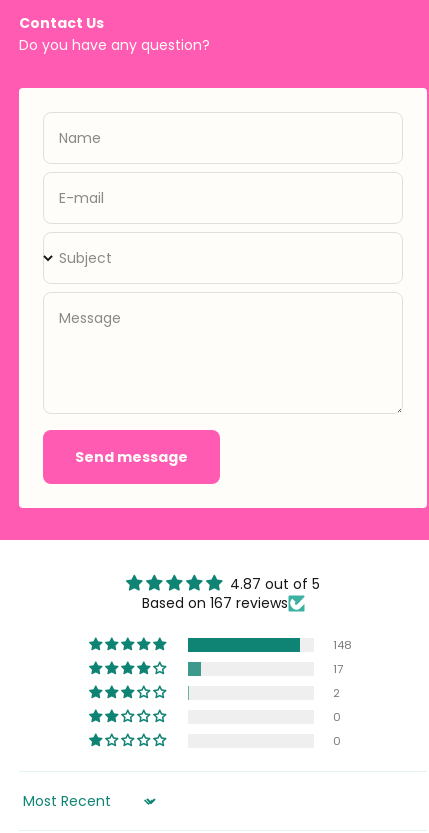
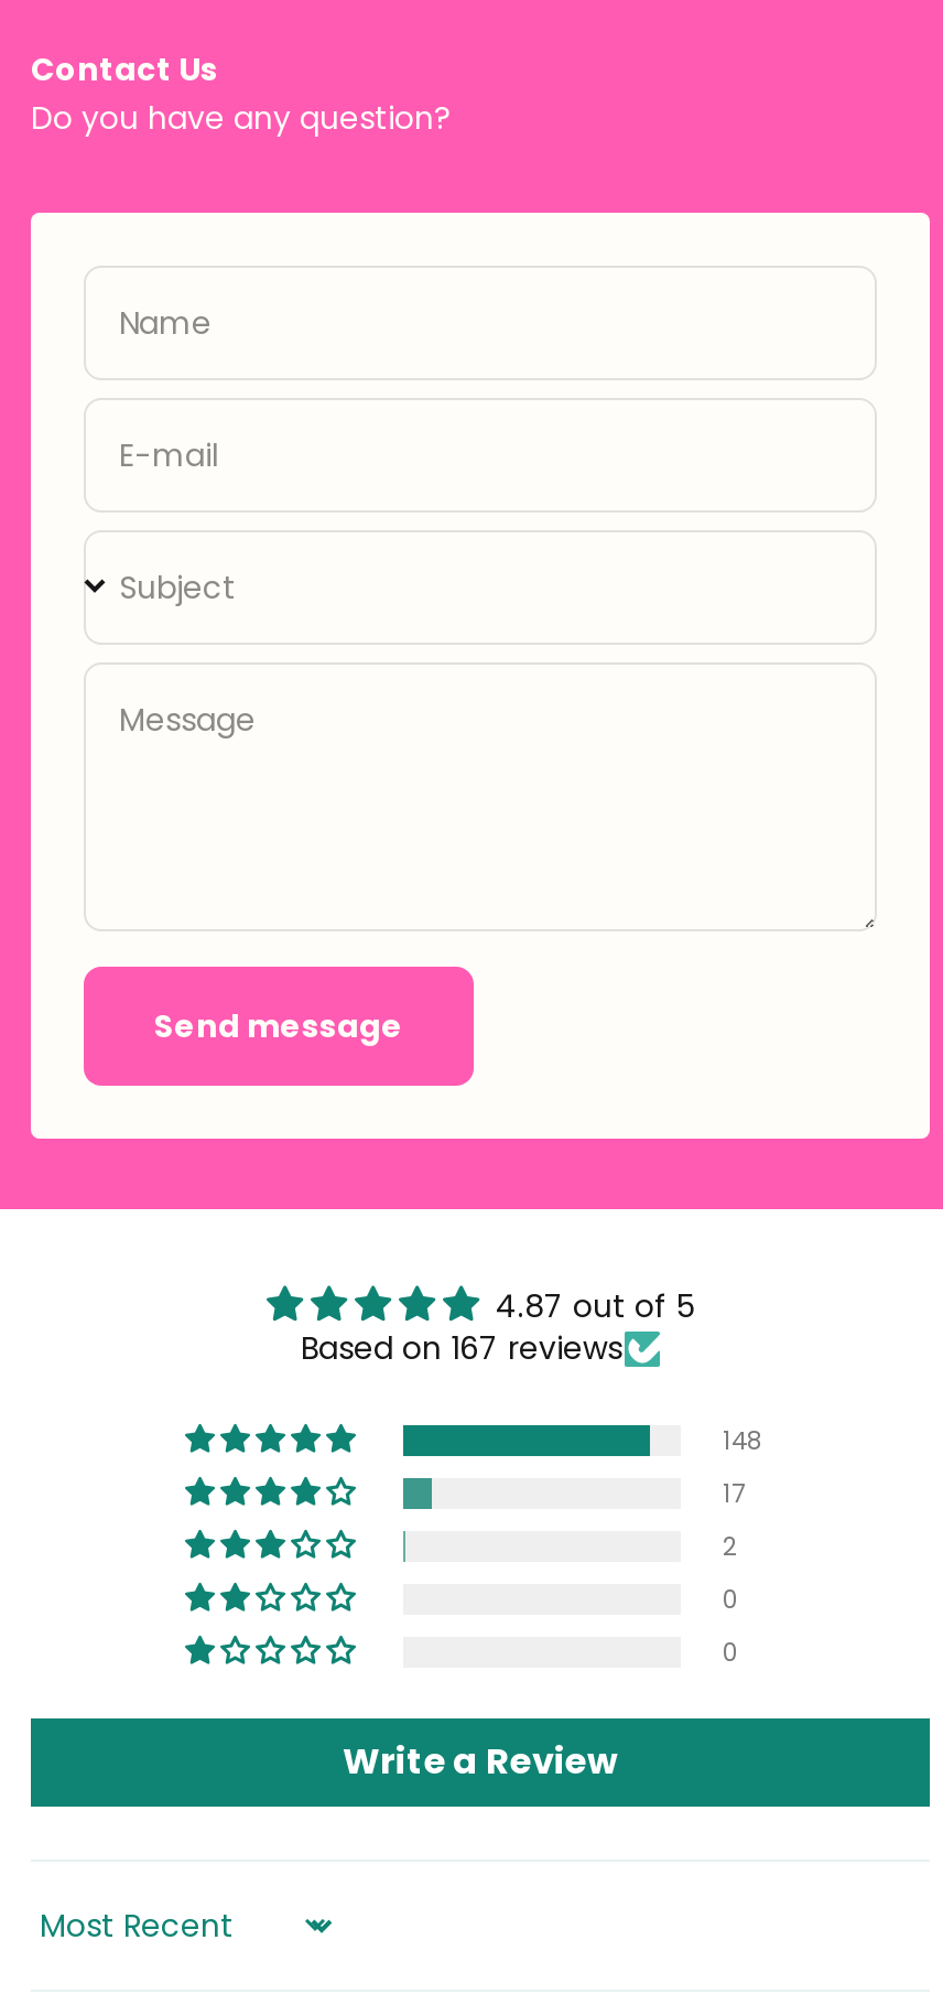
none -> [343,1735,618,1786] Write a Review

